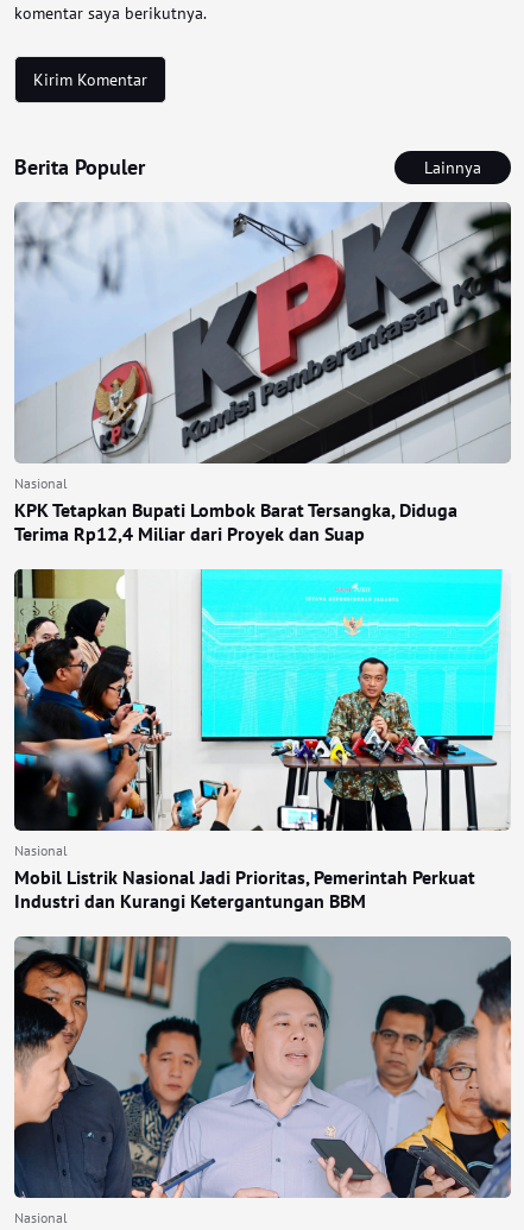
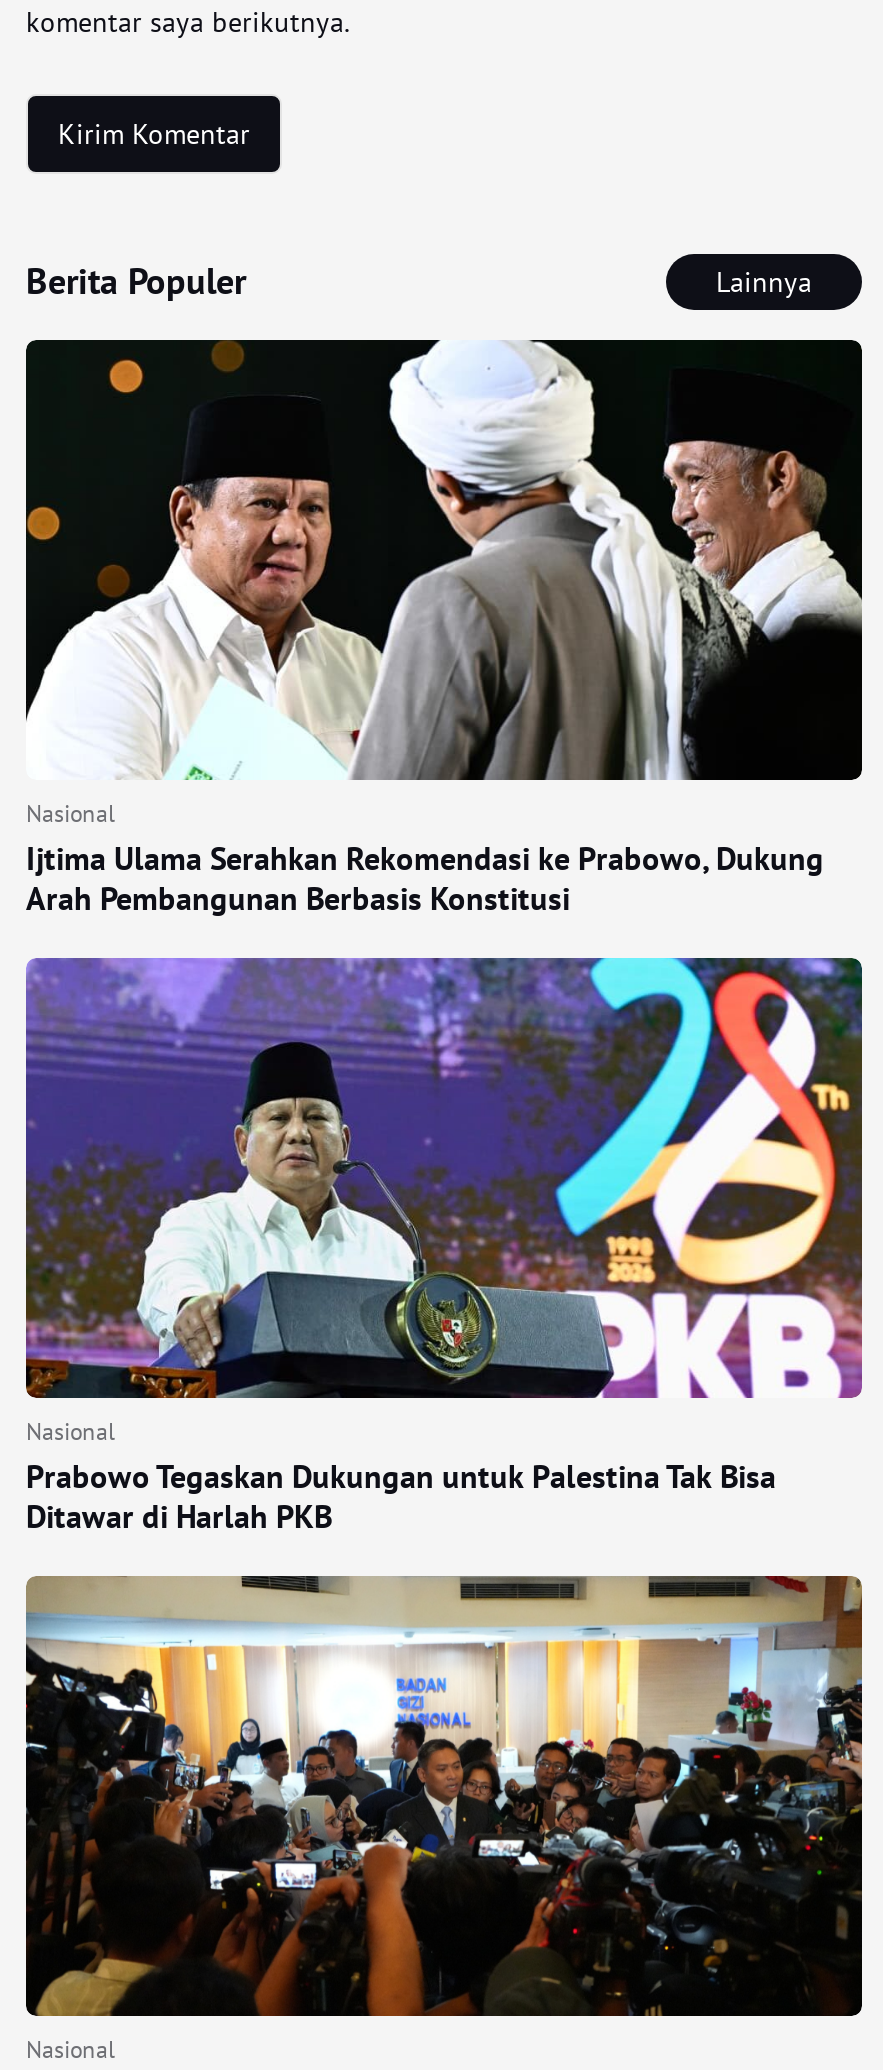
[13,201,512,545] [image] | KPK Tetapkan Bupati Lombok Barat Tersangka, Diduga | Terima Rp12,4 Miliar dari Proyek dan Suap -> [24,338,864,918] [image] | Ijtima Ulama Serahkan Rekomendasi ke Prabowo, Dukung | Arah Pembangunan Berbasis Konstitusi
[13,568,511,913] [image] | Mobil Listrik Nasional Jadi Prioritas, Pemerintah Perkuat | Industri dan Kurangi Ketergantungan BBM -> [24,956,864,1536] [image] | Prabowo Tegaskan Dukungan untuk Palestina Tak Bisa | Ditawar di Harlah PKB
[13,935,512,1199] [image] -> [24,1574,864,2018] [image]

